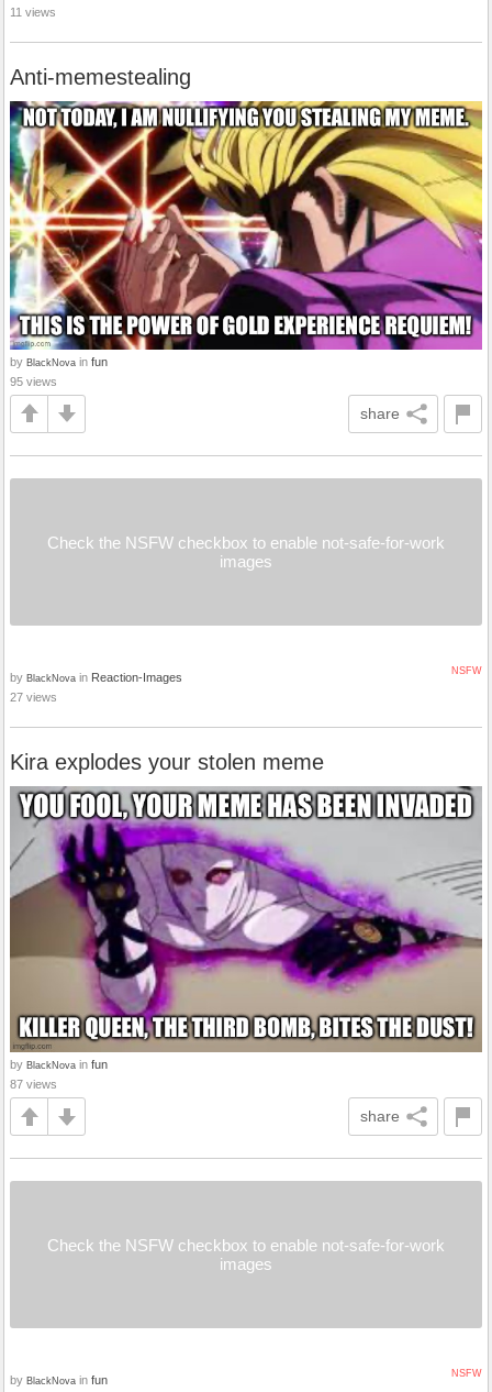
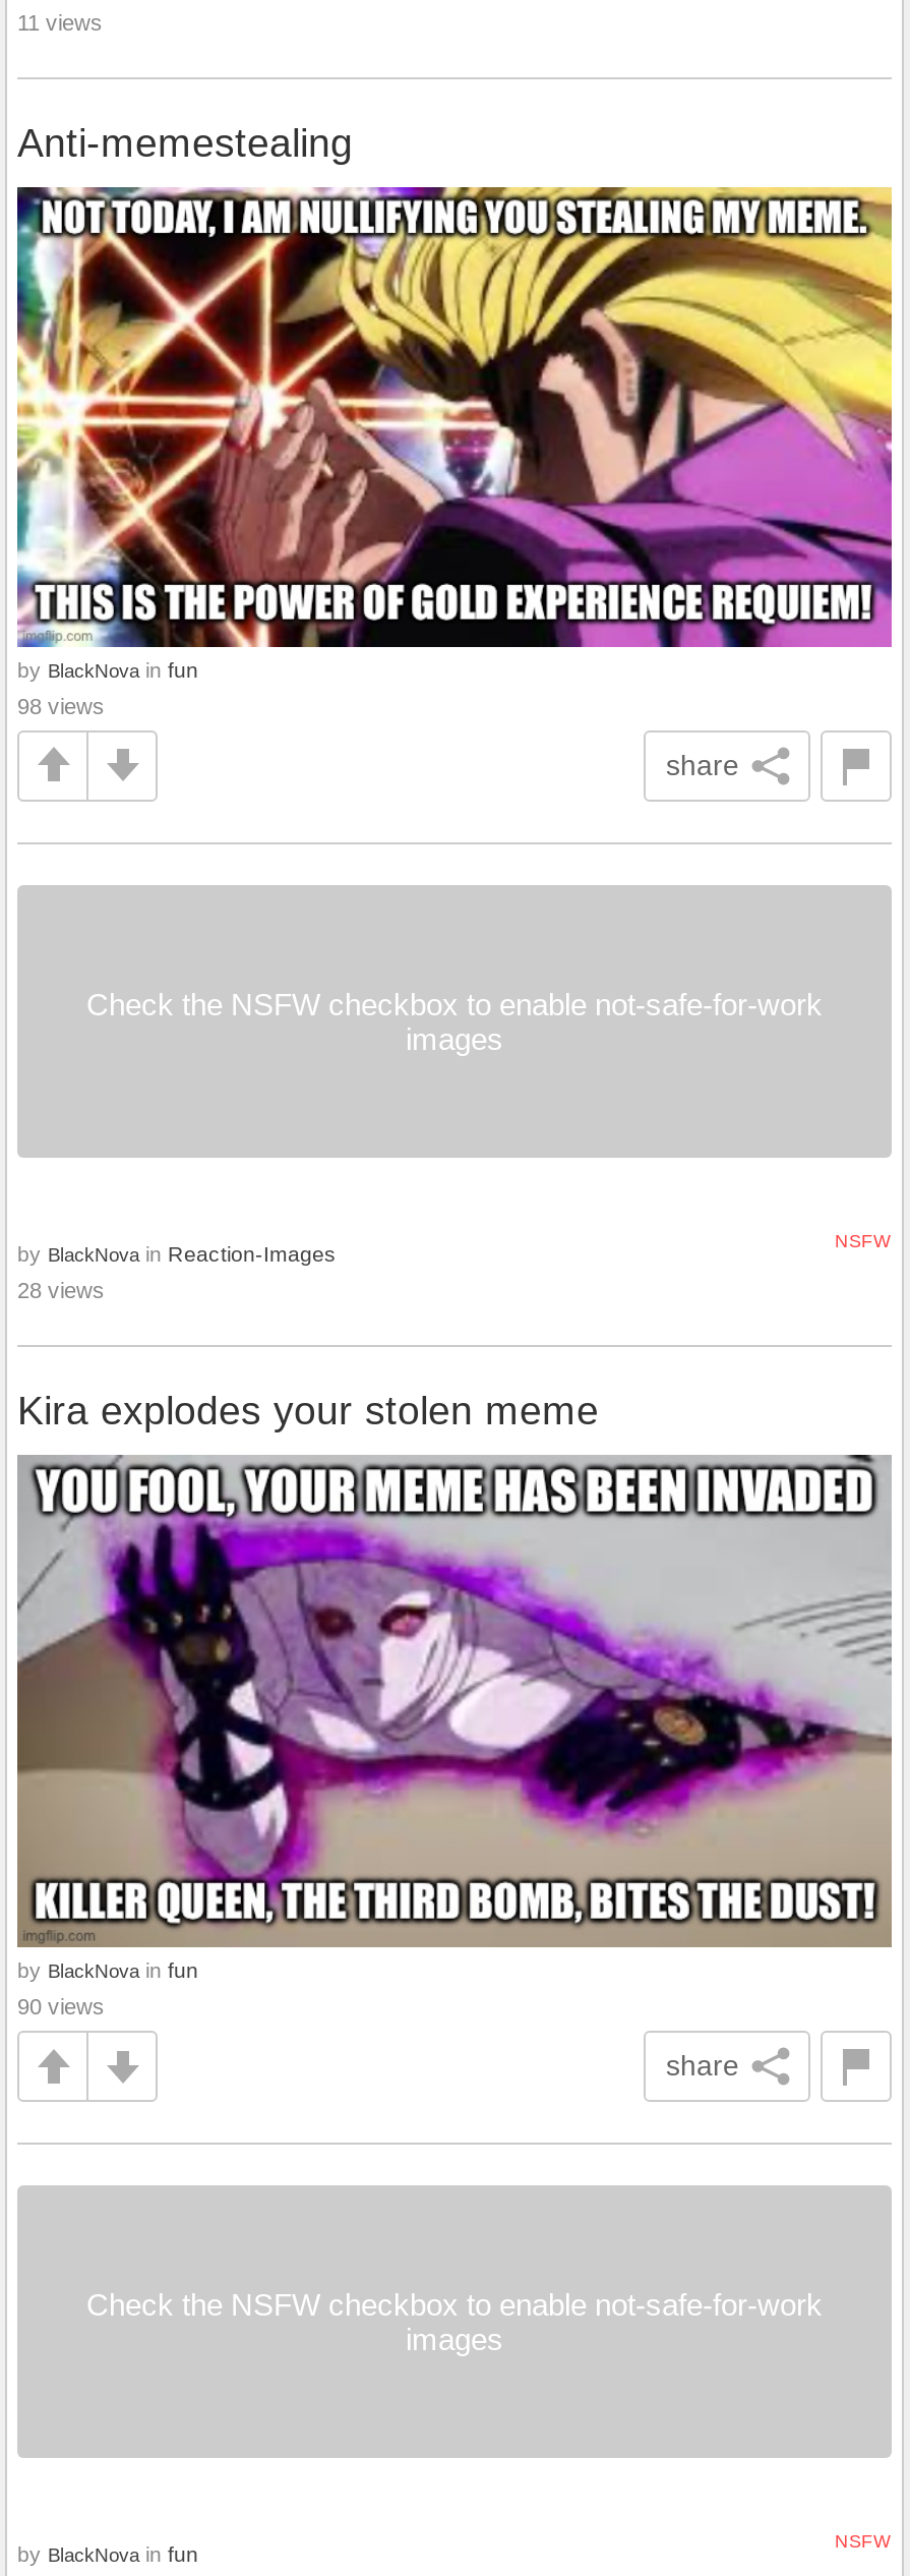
[10,375,57,388] 95 views -> [17,693,105,718] 98 views
[10,690,57,703] 27 views -> [17,1277,105,1302] 28 views
[10,1078,57,1091] 87 views -> [17,1994,105,2019] 90 views

